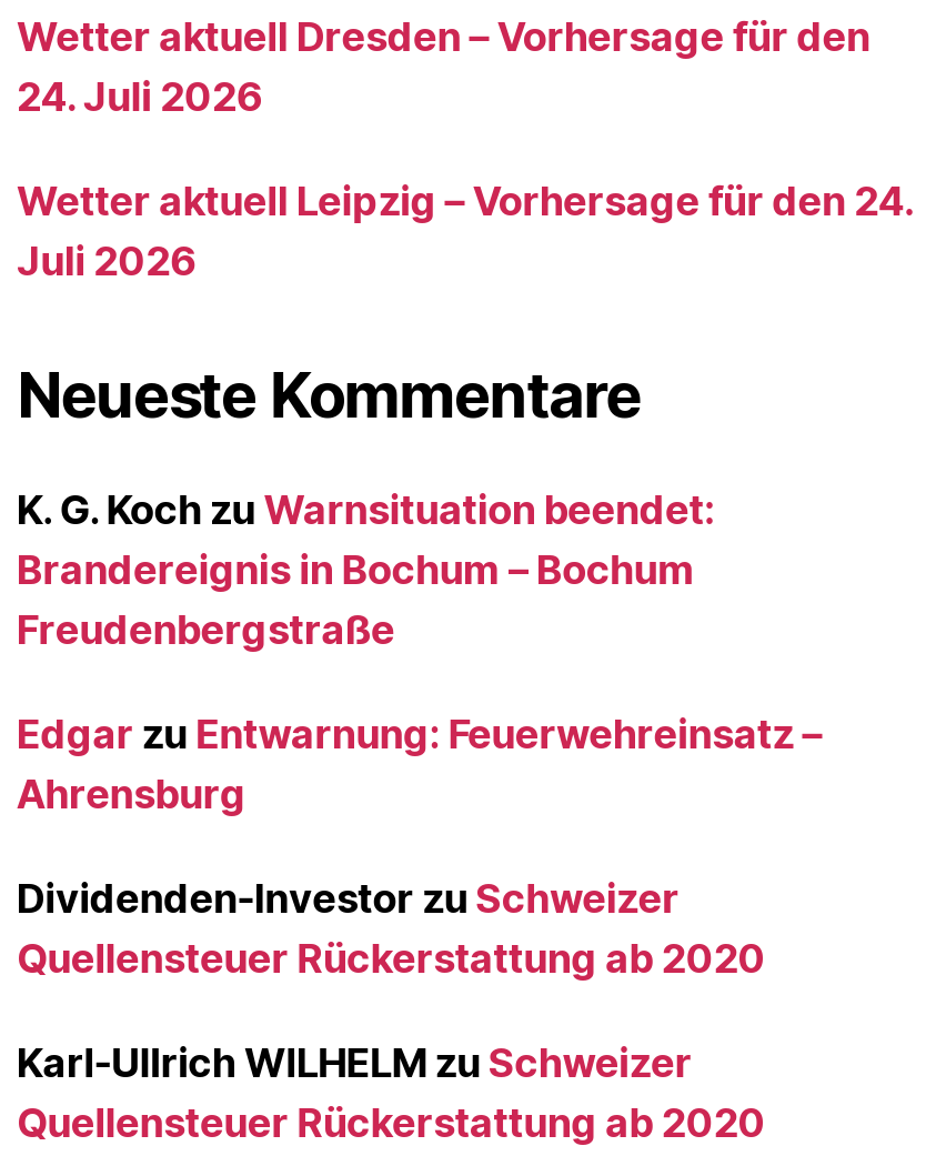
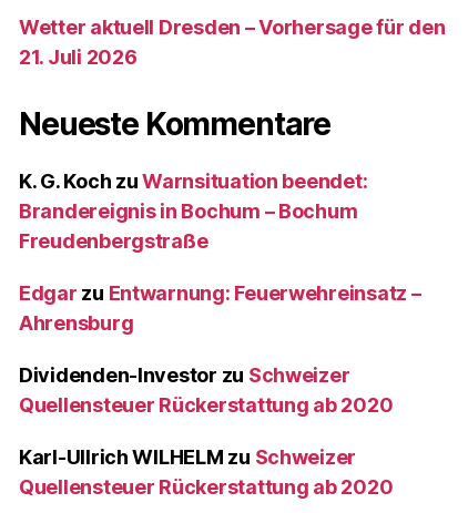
[17,73,912,284] 24. Juli 2026 | Wetter aktuell Leipzig – Vorhersage für den 24. | Juli 2026 -> [19,45,137,69] 21. Juli 2026

